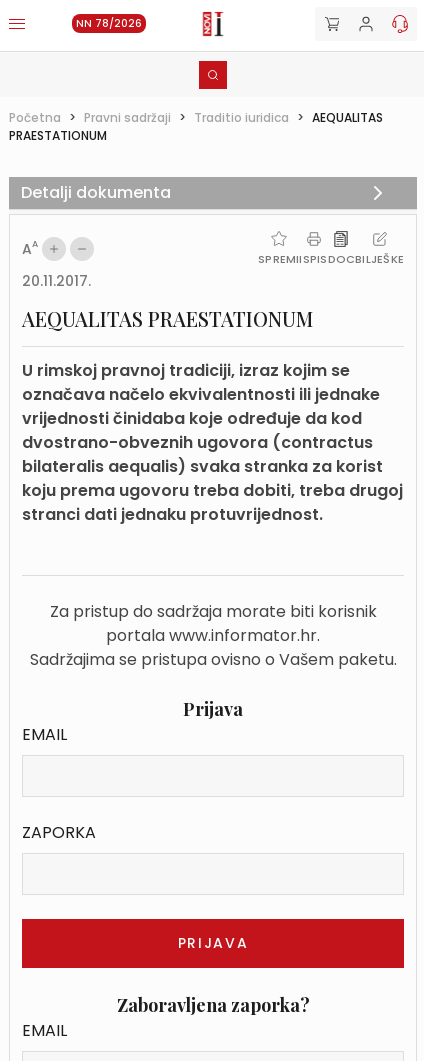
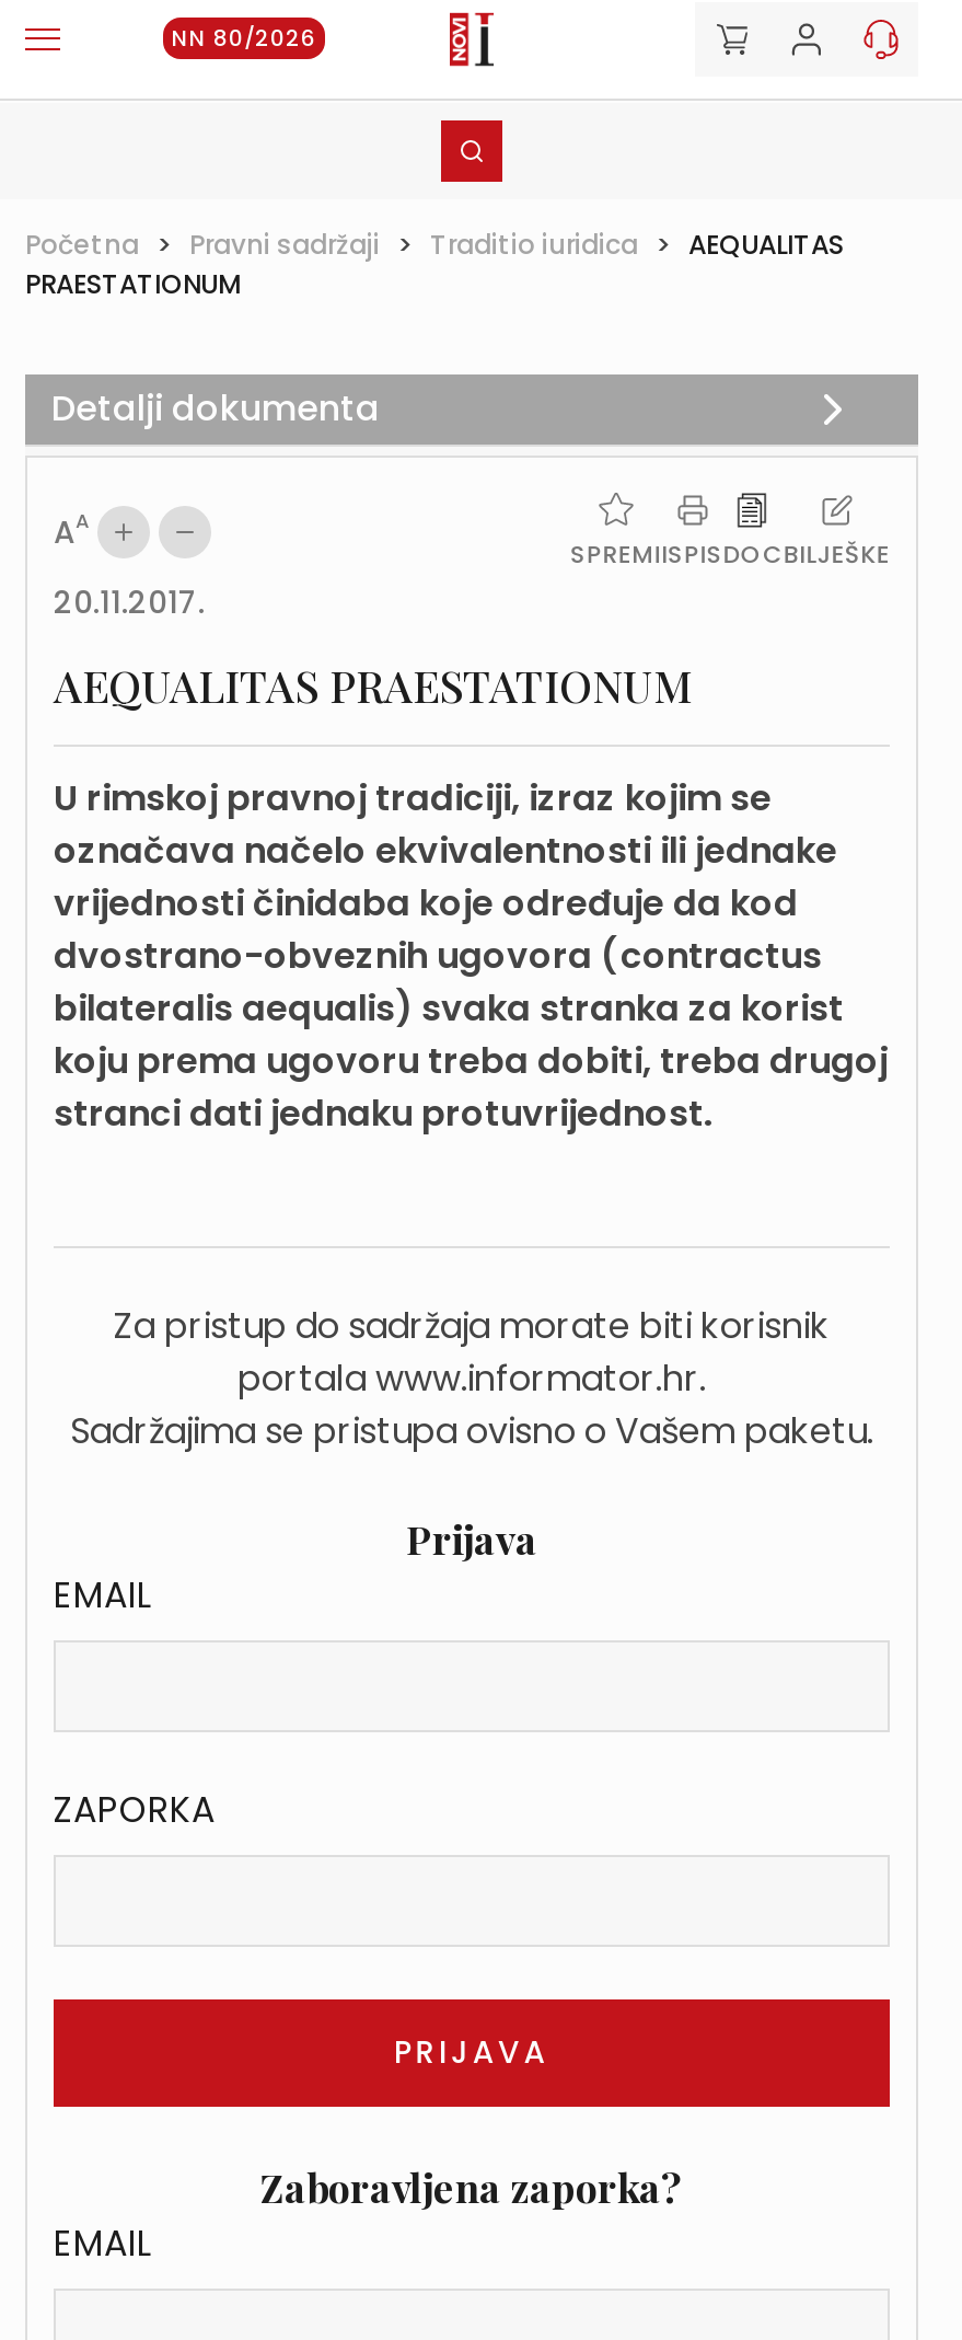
[76,16,142,31] NN 78/2026 -> [172,22,316,55] NN 80/2026

